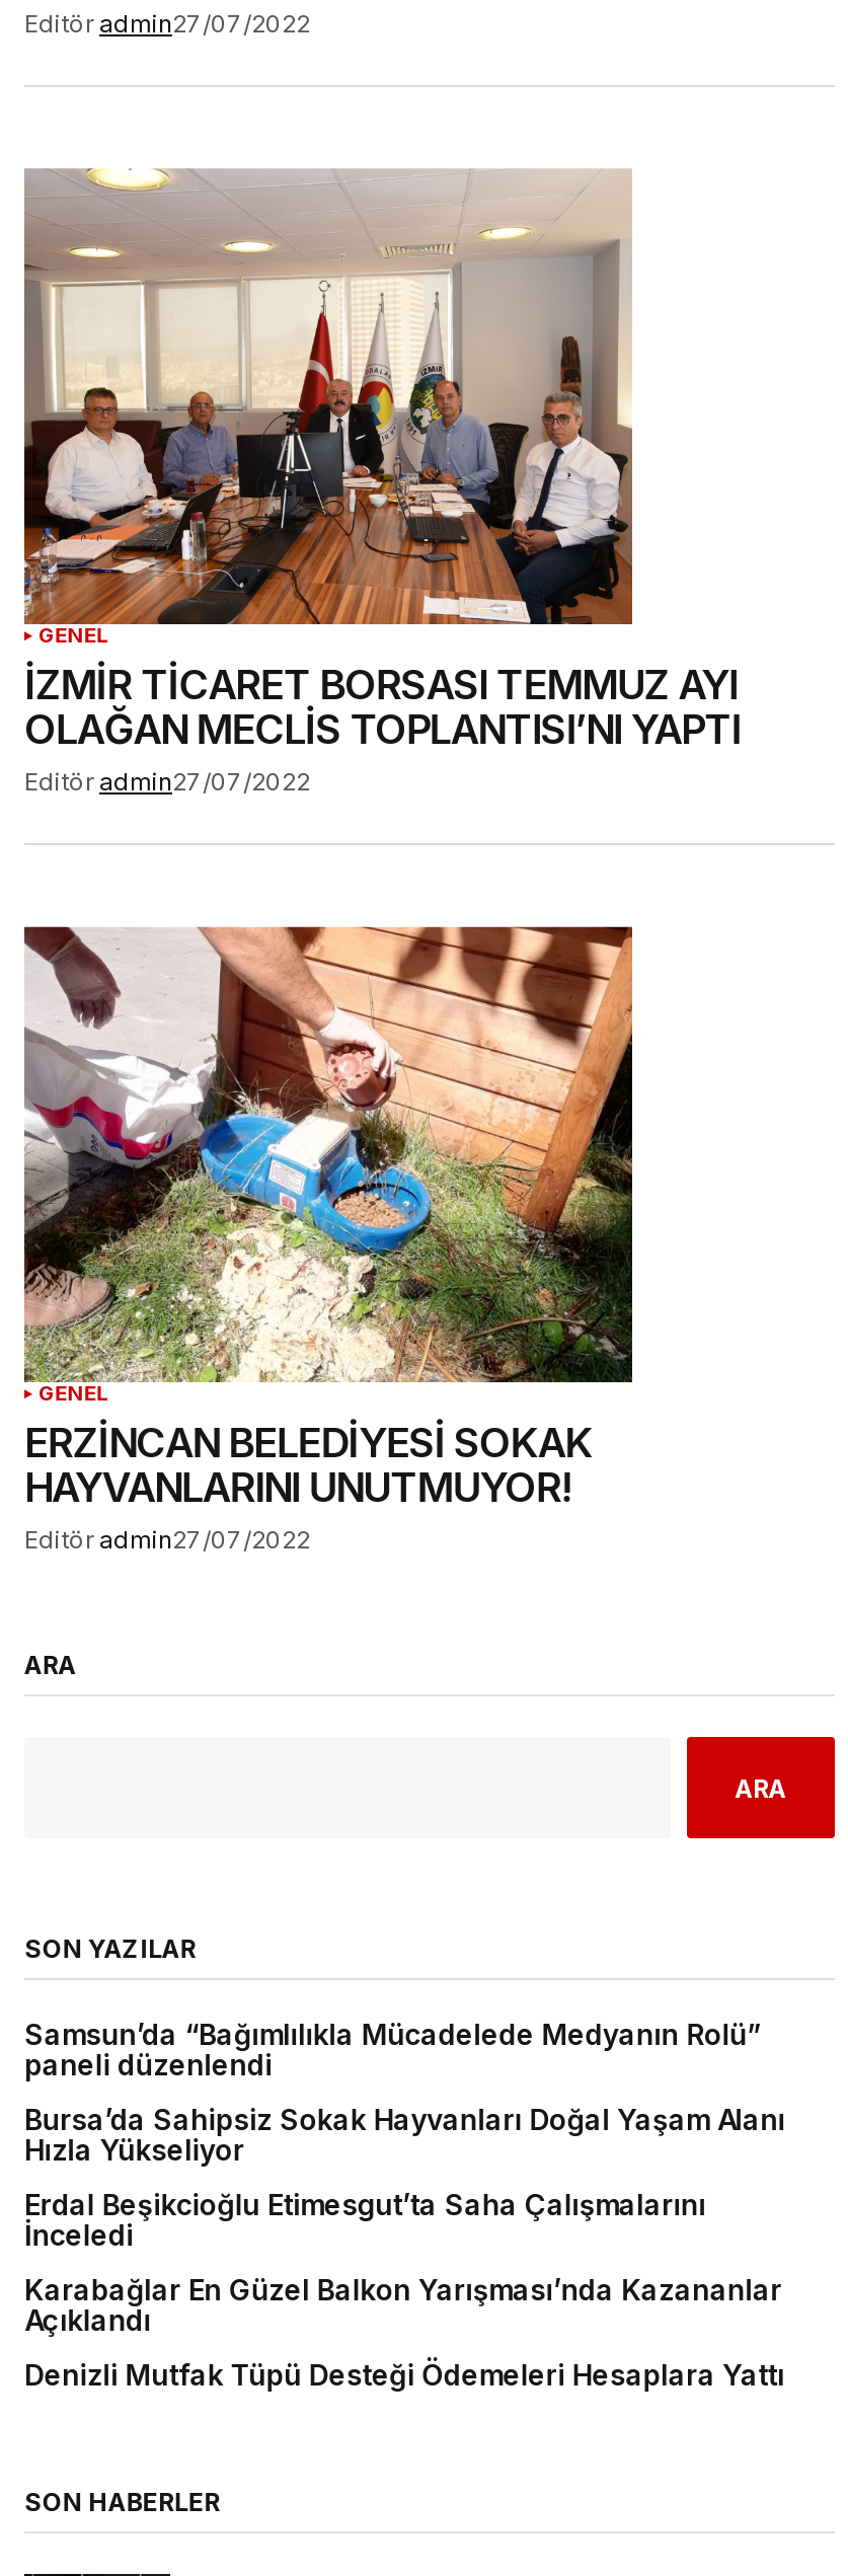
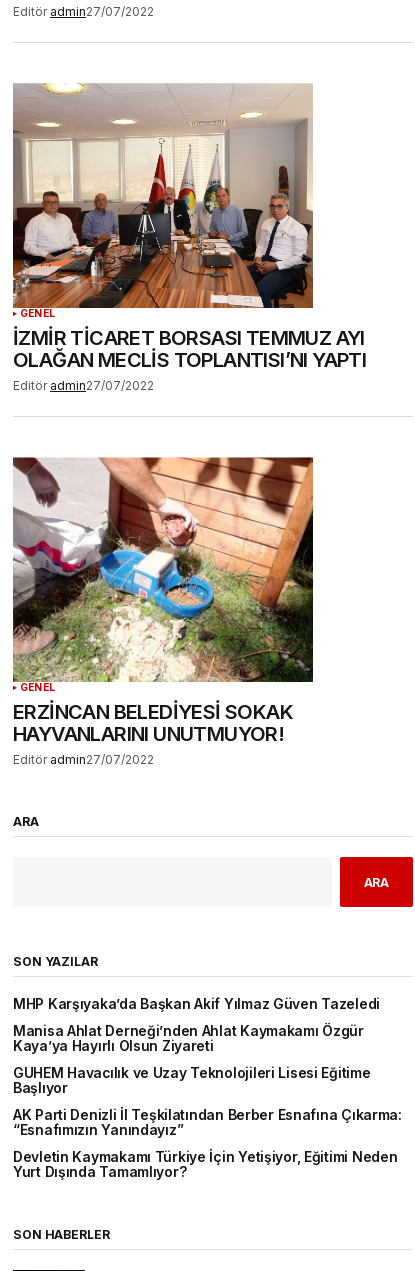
[24,2018,760,2081] Samsun’da “Bağımlılıkla Mücadelede Medyanın Rolü” | paneli düzenlendi -> [13,996,380,1012] MHP Karşıyaka’da Başkan Akif Yılmaz Güven Tazeledi
[24,2103,785,2166] Bursa’da Sahipsiz Sokak Hayvanları Doğal Yaşam Alanı | Hızla Yükseliyor -> [13,1023,364,1054] Manisa Ahlat Derneği’nden Ahlat Kaymakamı Özgür | Kaya’ya Hayırlı Olsun Ziyareti
[24,2188,706,2251] Erdal Beşikcioğlu Etimesgut’ta Saha Çalışmalarını | İnceledi -> [13,1065,370,1096] GUHEM Havacılık ve Uzay Teknolojileri Lisesi Eğitime | Başlıyor
[24,2273,782,2336] Karabağlar En Güzel Balkon Yarışması’nda Kazananlar | Açıklandı -> [13,1107,402,1138] AK Parti Denizli İl Teşkilatından Berber Esnafına Çıkarma: | “Esnafımızın Yanındayız”
[24,2359,785,2391] Denizli Mutfak Tüpü Desteği Ödemeleri Hesaplara Yattı -> [13,1149,397,1180] Devletin Kaymakamı Türkiye İçin Yetişiyor, Eğitimi Neden | Yurt Dışında Tamamlıyor?

